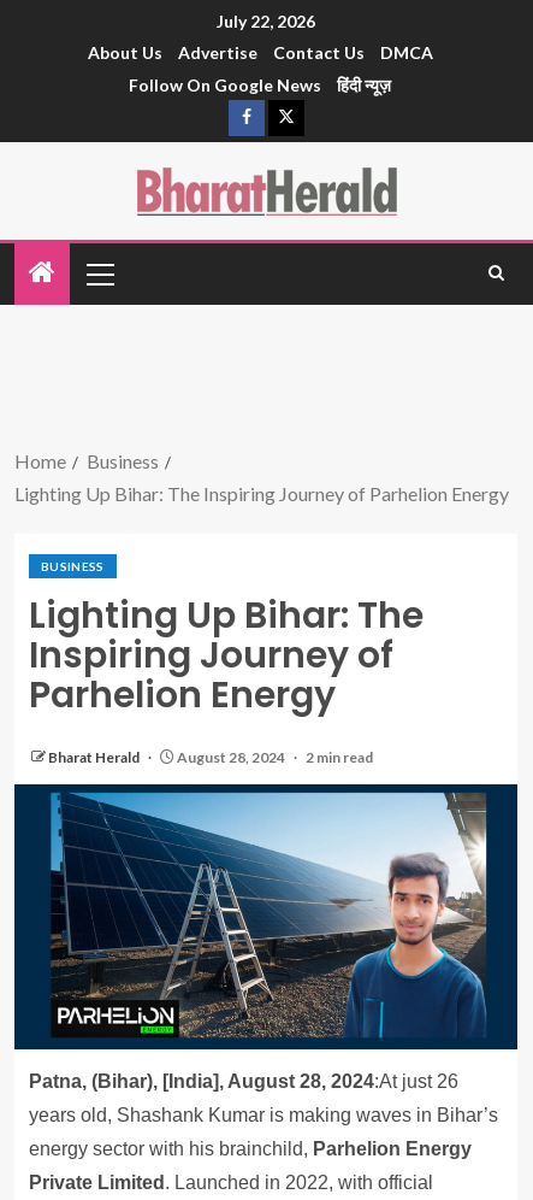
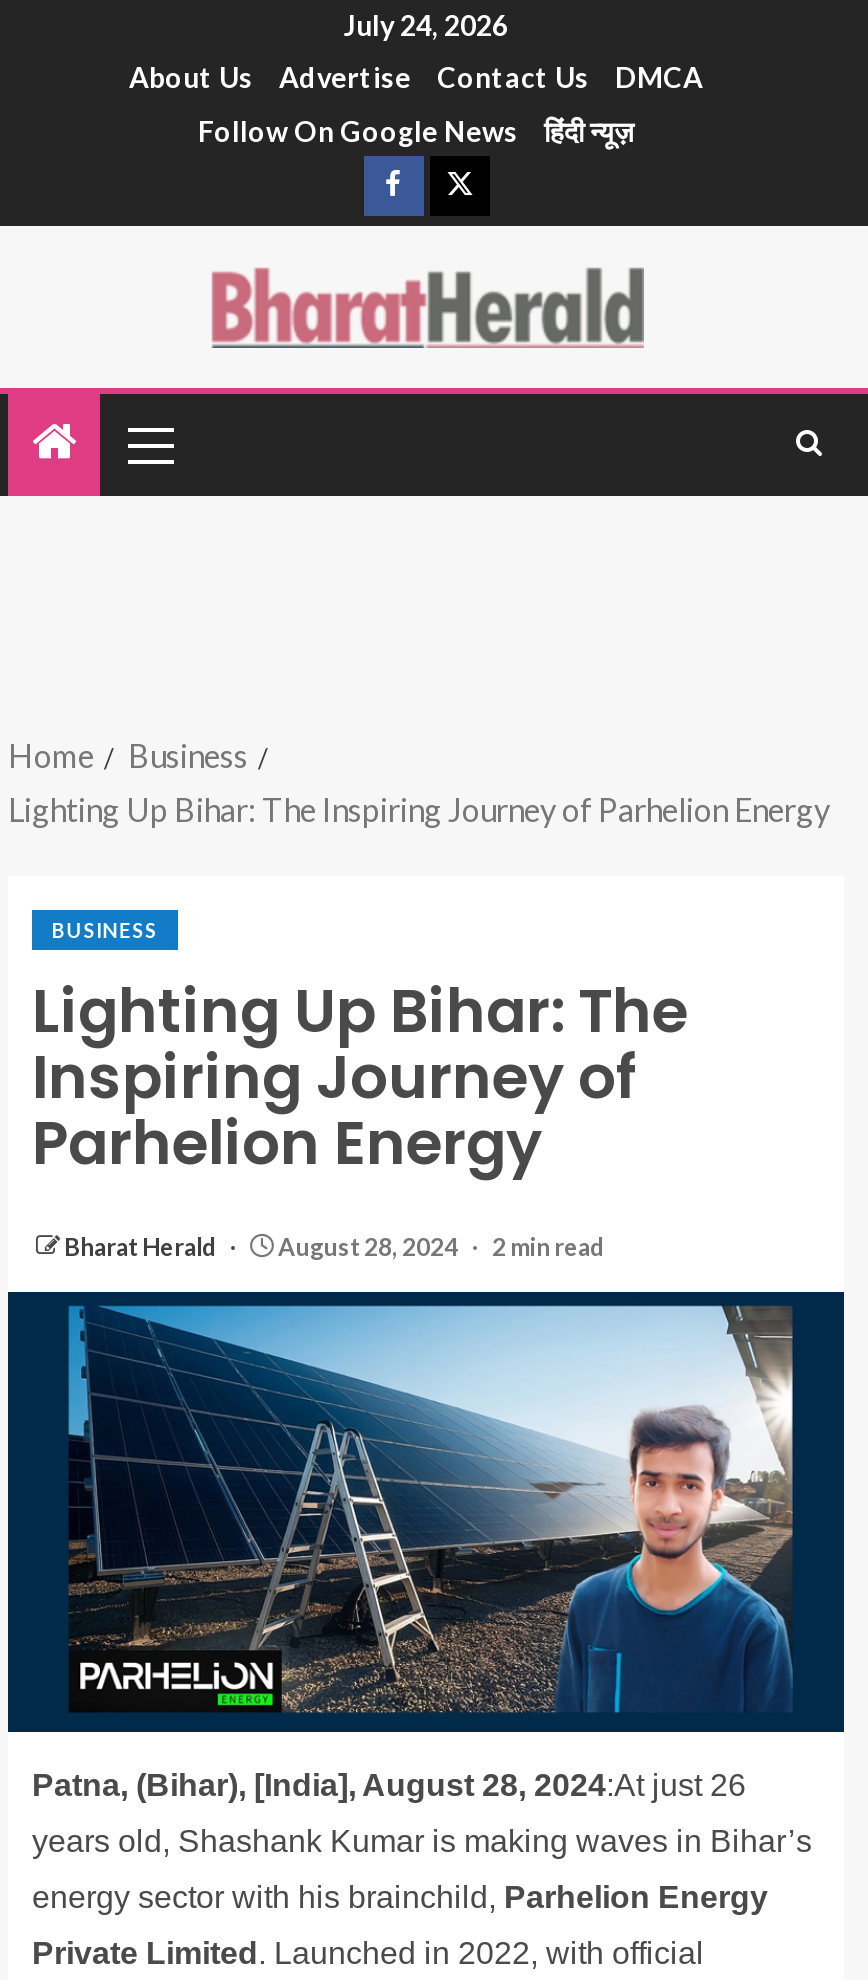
[217,11,315,32] July 22, 2026 -> [344,9,508,43] July 24, 2026

